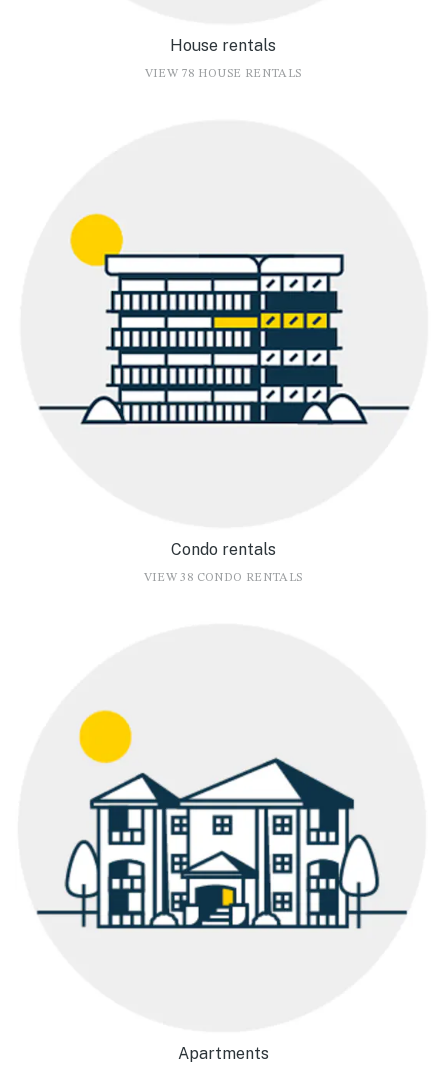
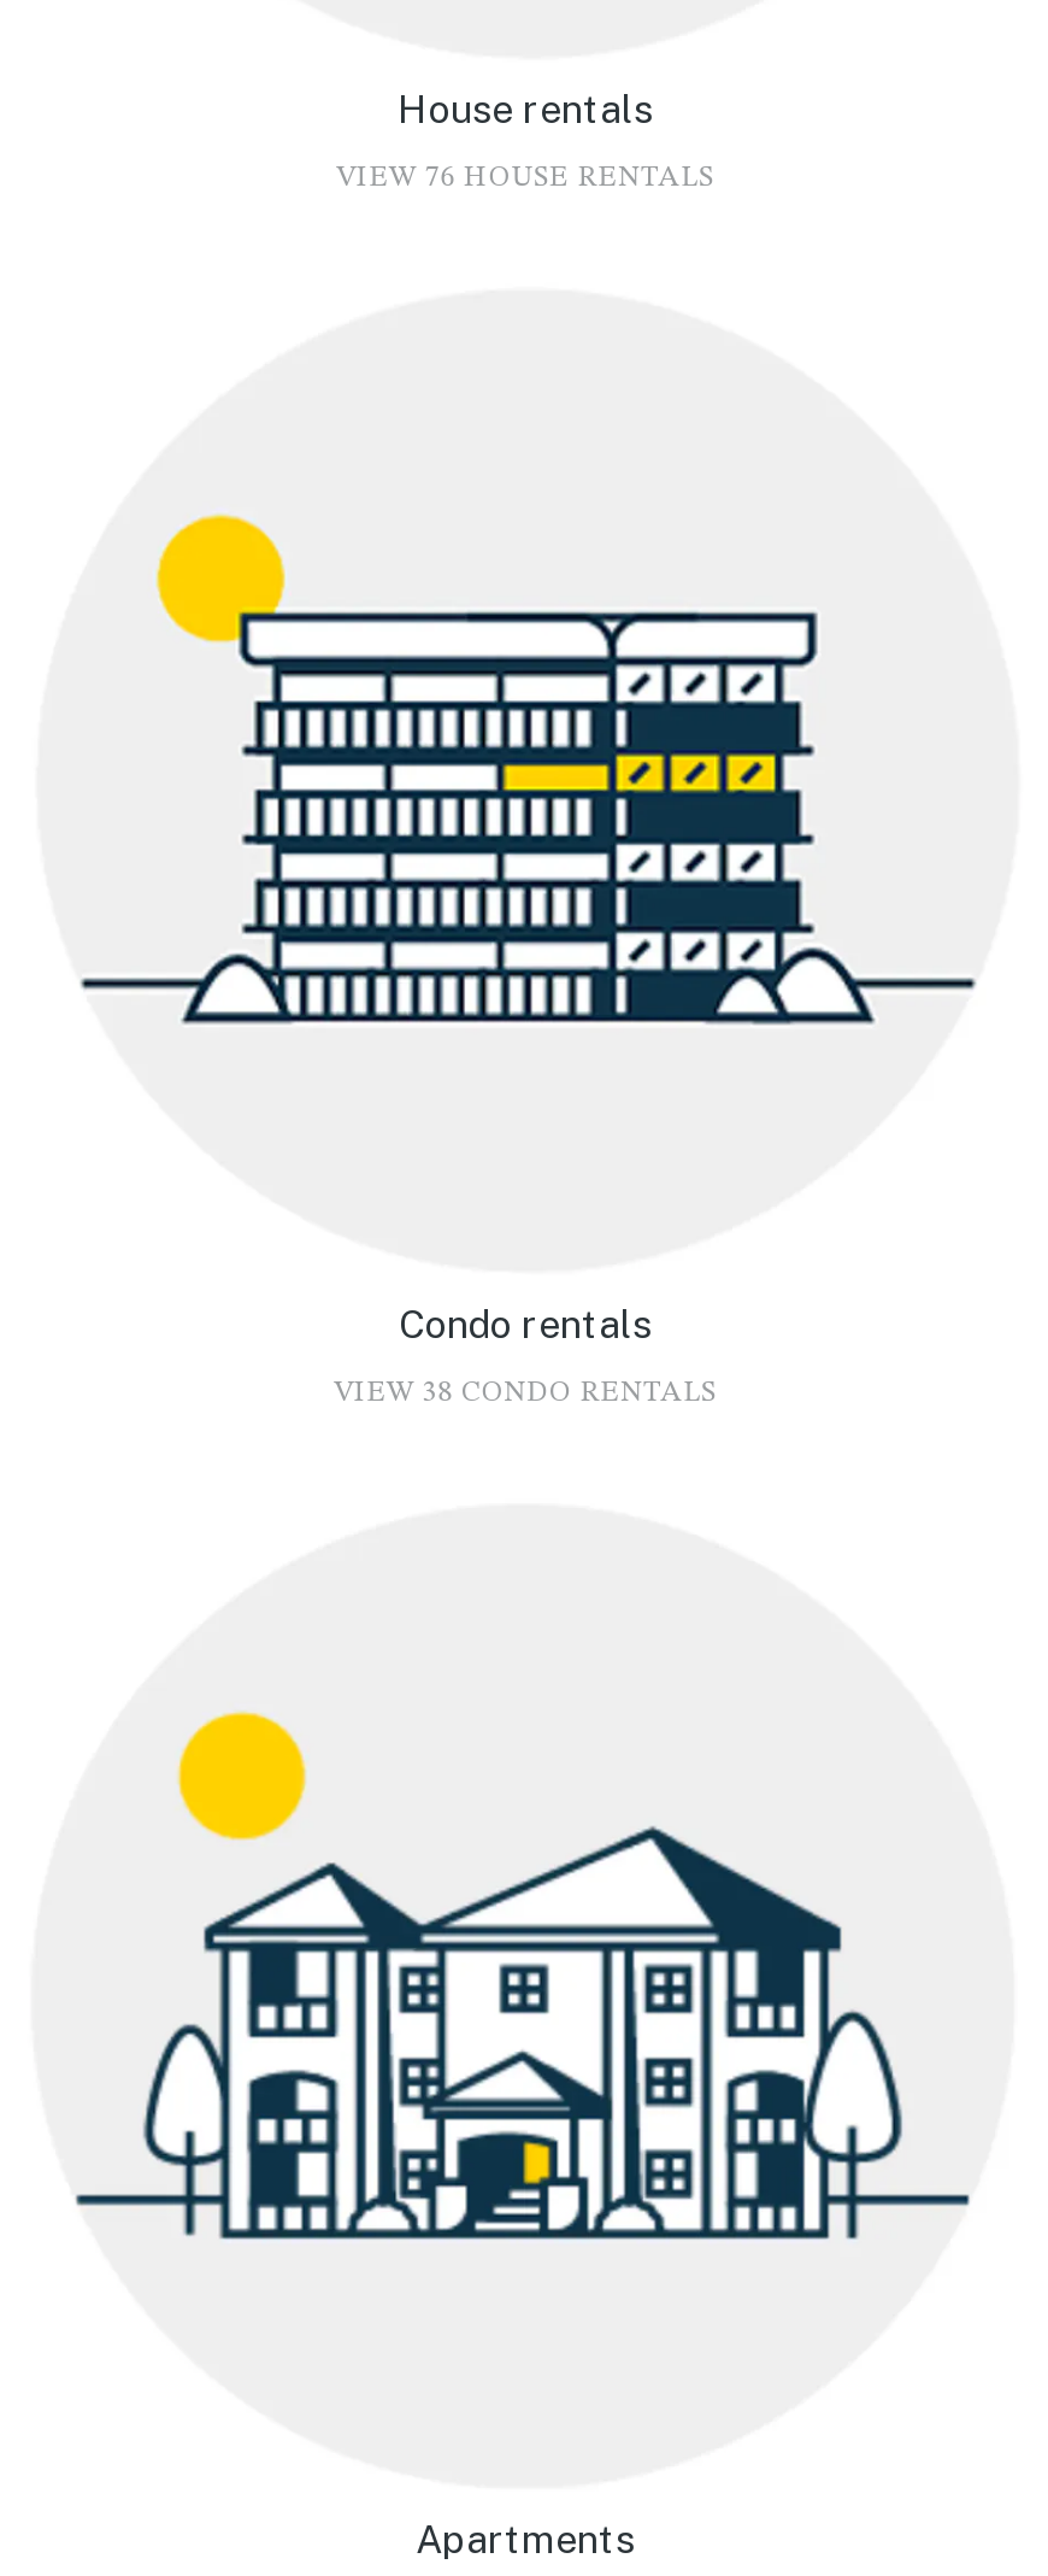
[144,68,301,80] VIEW 78 HOUSE RENTALS -> [336,164,714,193] VIEW 76 HOUSE RENTALS

